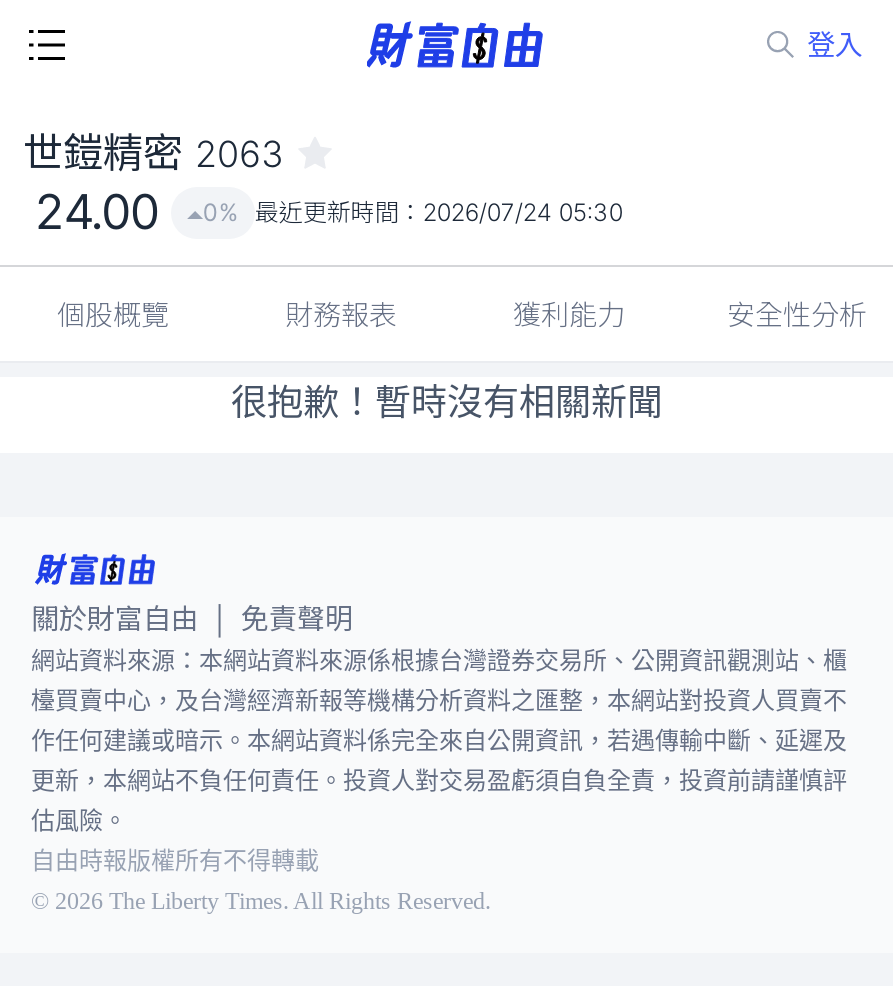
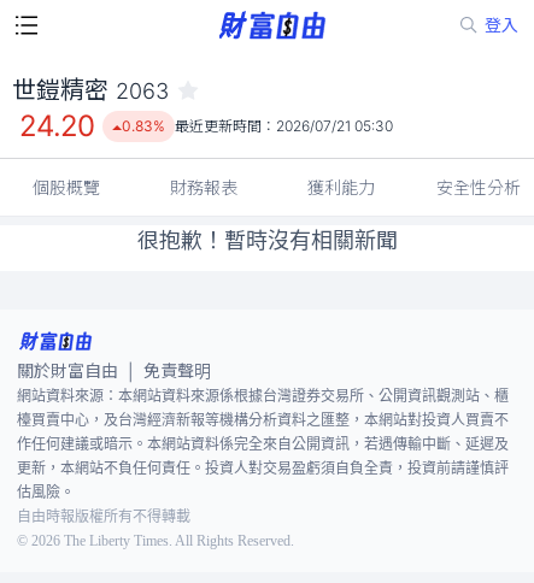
[35,183,159,241] 24.00 -> [19,108,95,143] 24.20
[203,197,623,227] 0% 最近更新時間：2026/07/24 05:30 -> [122,117,393,135] 0.83% 最近更新時間：2026/07/21 05:30

